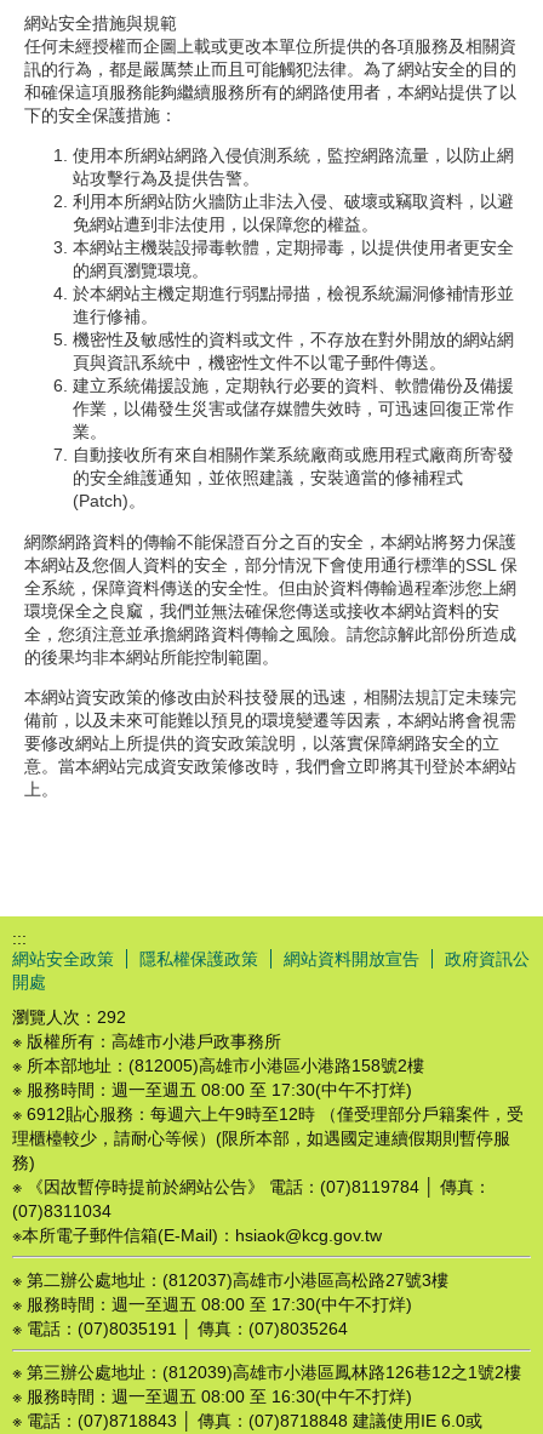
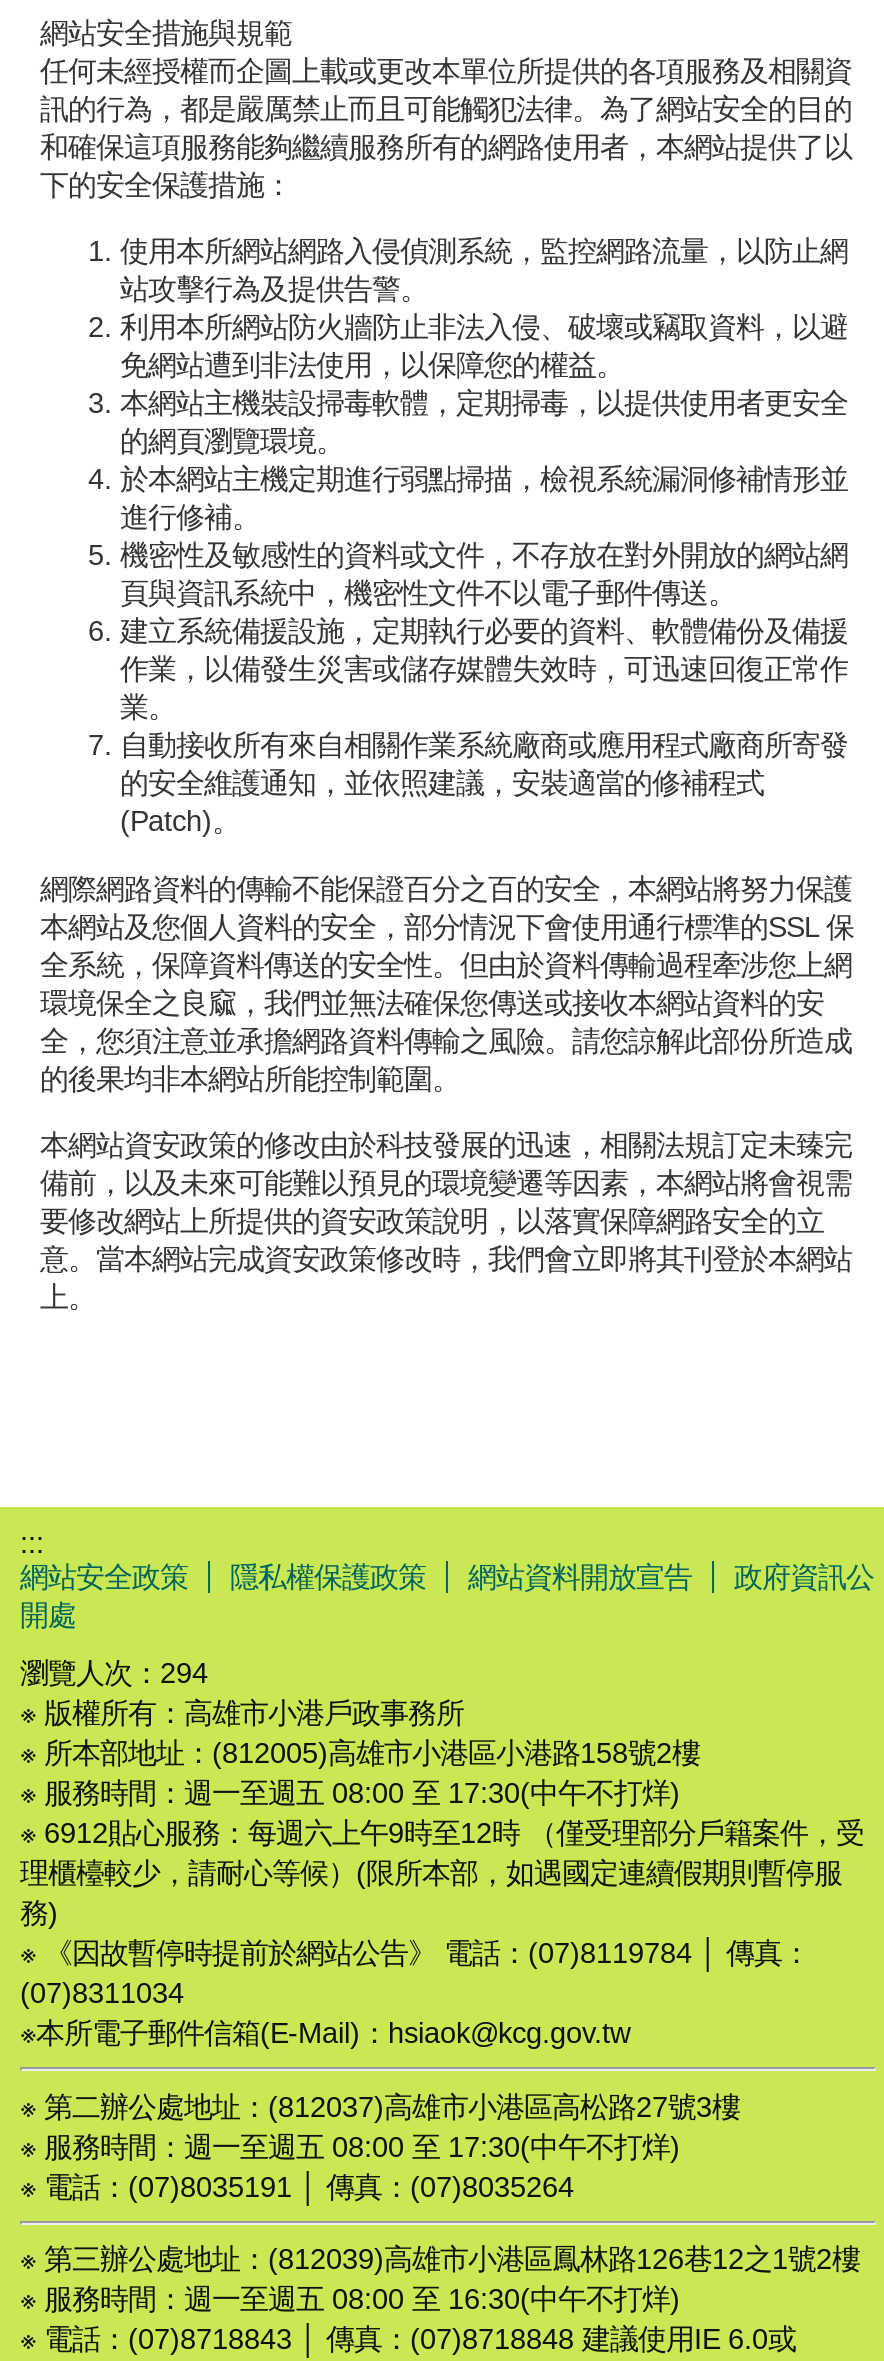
[12,1007,126,1027] 瀏覽人次：292 -> [20,1657,208,1689] 瀏覽人次：294

